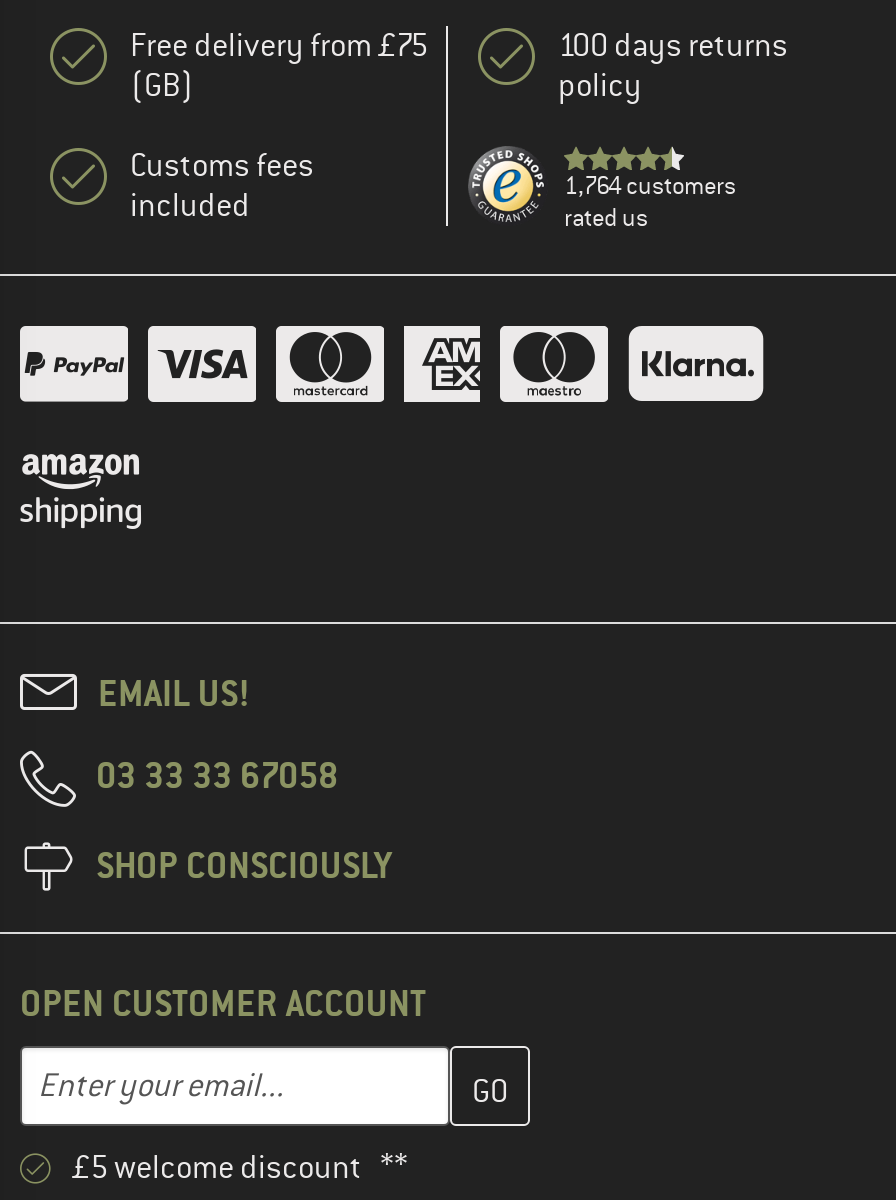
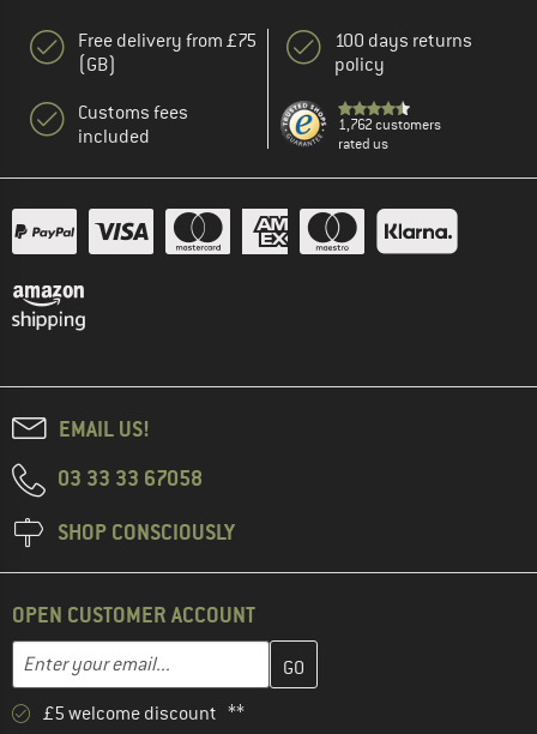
[564,171,736,203] 1,764 customers -> [338,115,441,135] 1,762 customers

